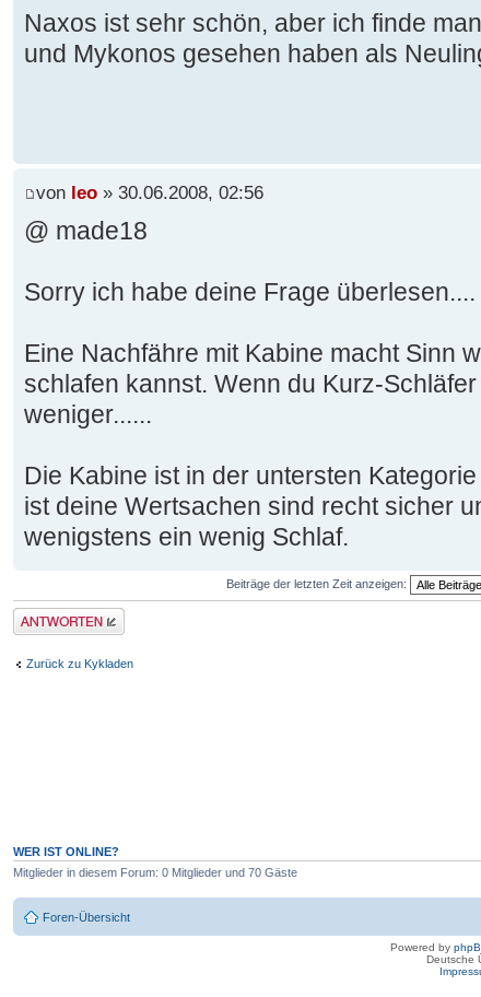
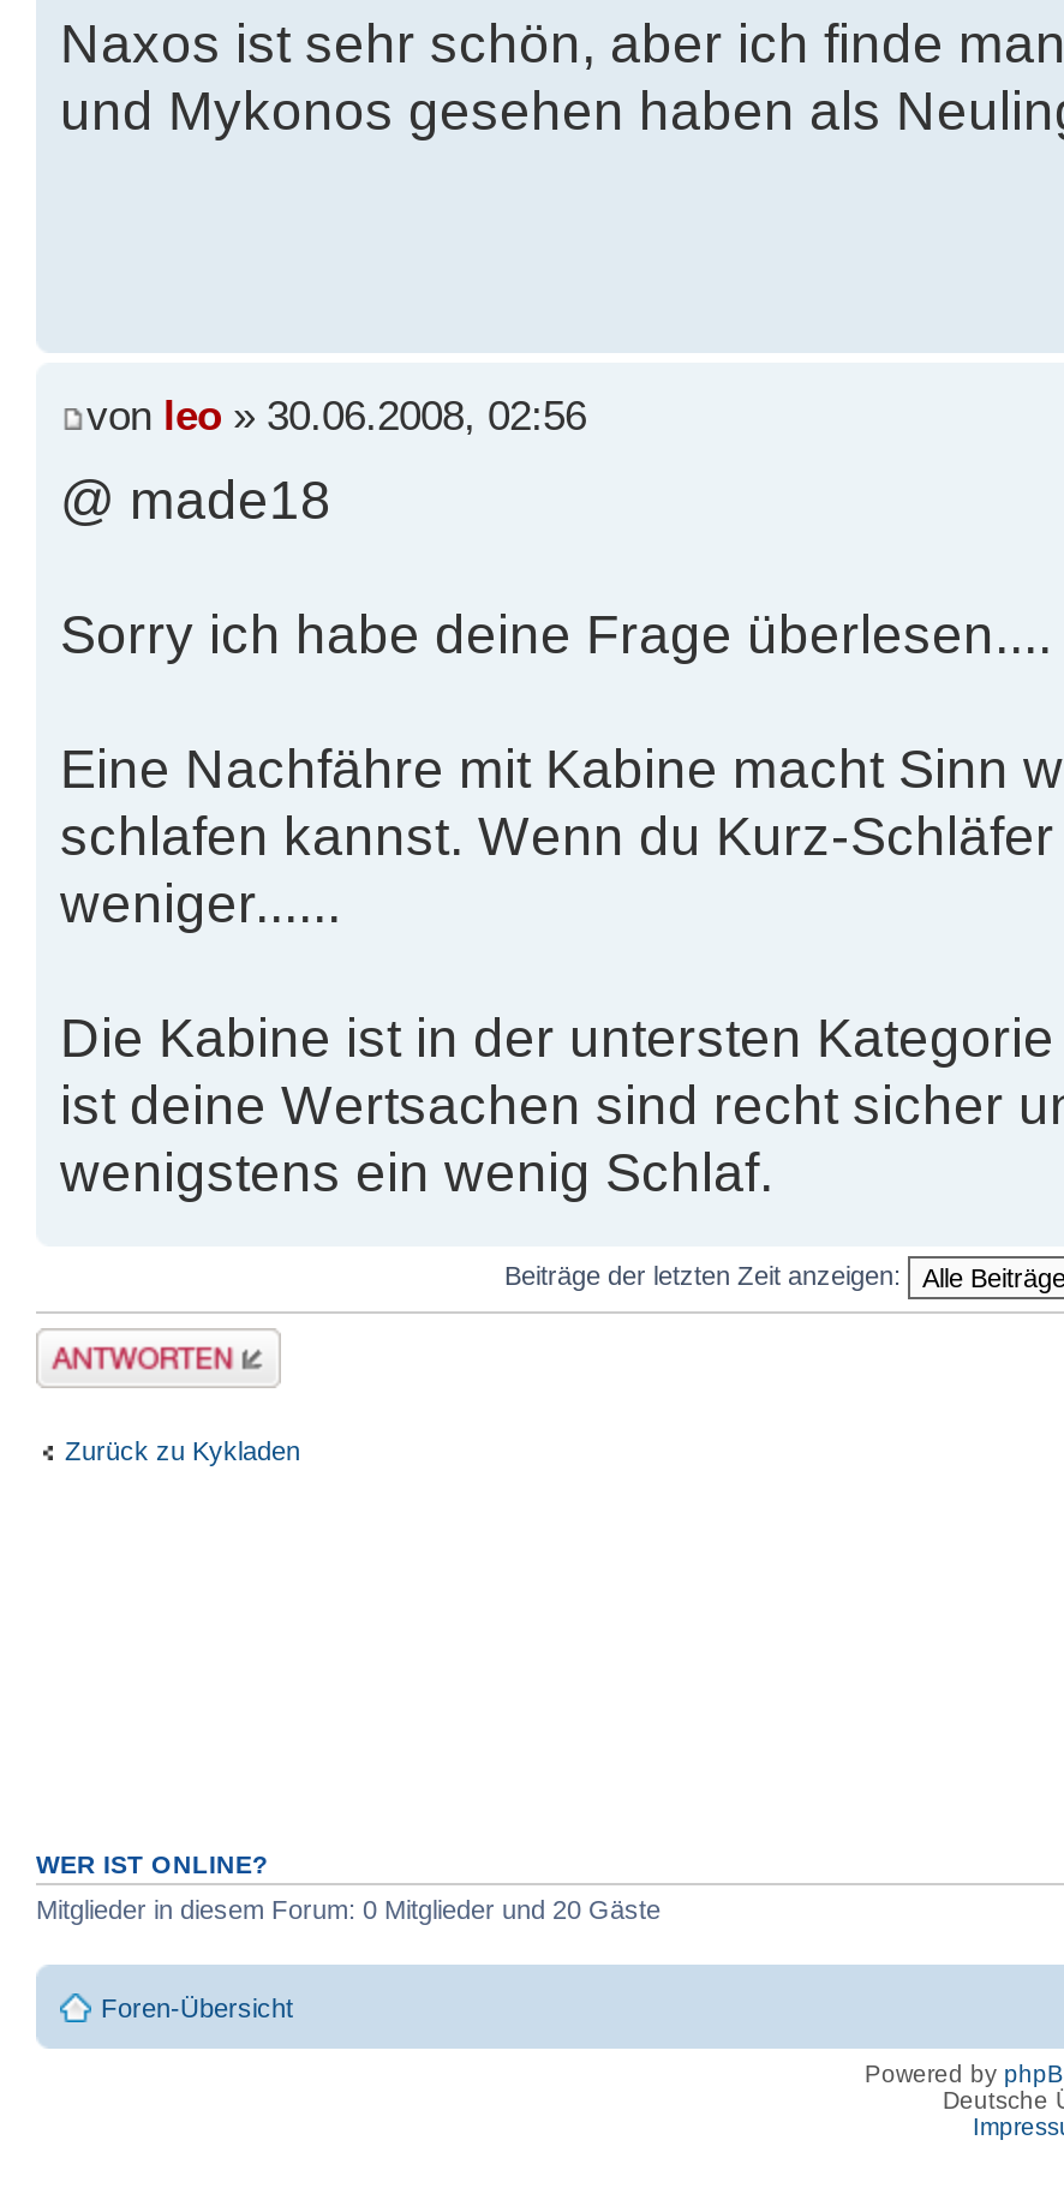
[13,866,297,879] Mitglieder in diesem Forum: 0 Mitglieder und 70 Gäste -> [36,1894,660,1923] Mitglieder in diesem Forum: 0 Mitglieder und 20 Gäste

